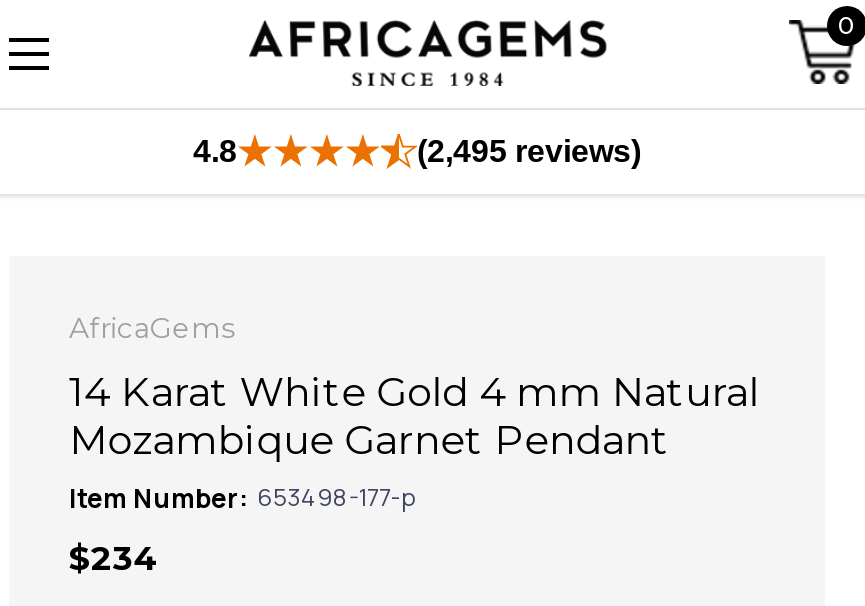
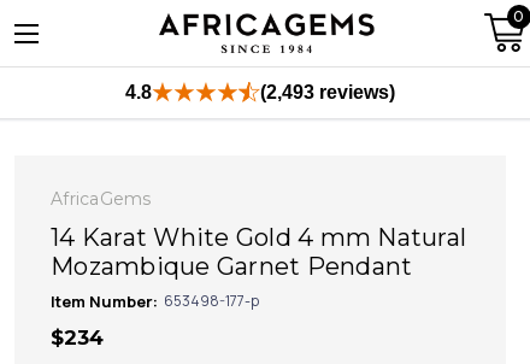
[417,134,641,168] (2,495 reviews) -> [260,82,395,102] (2,493 reviews)

